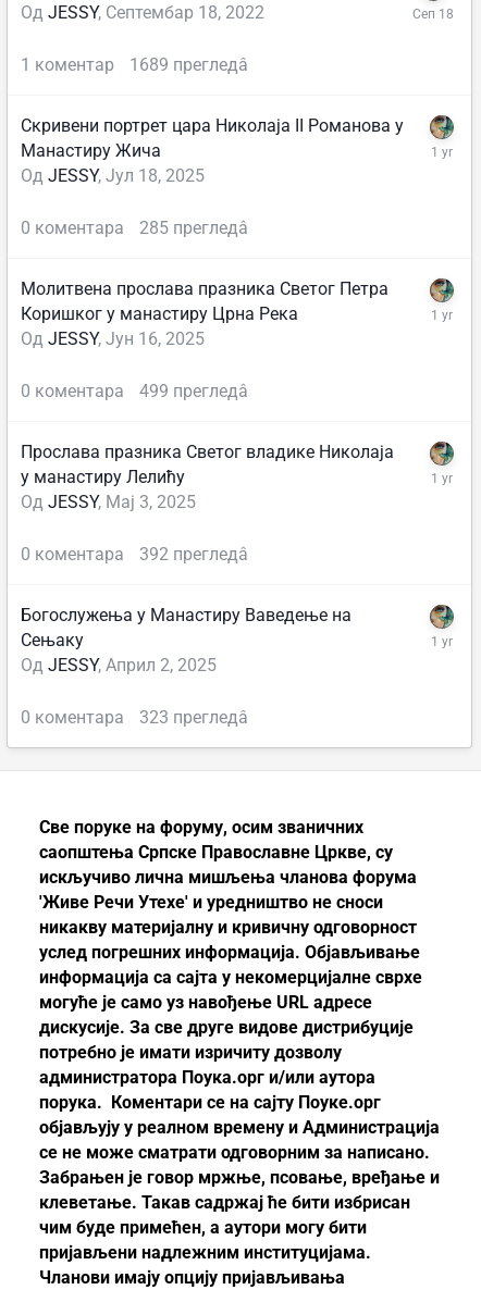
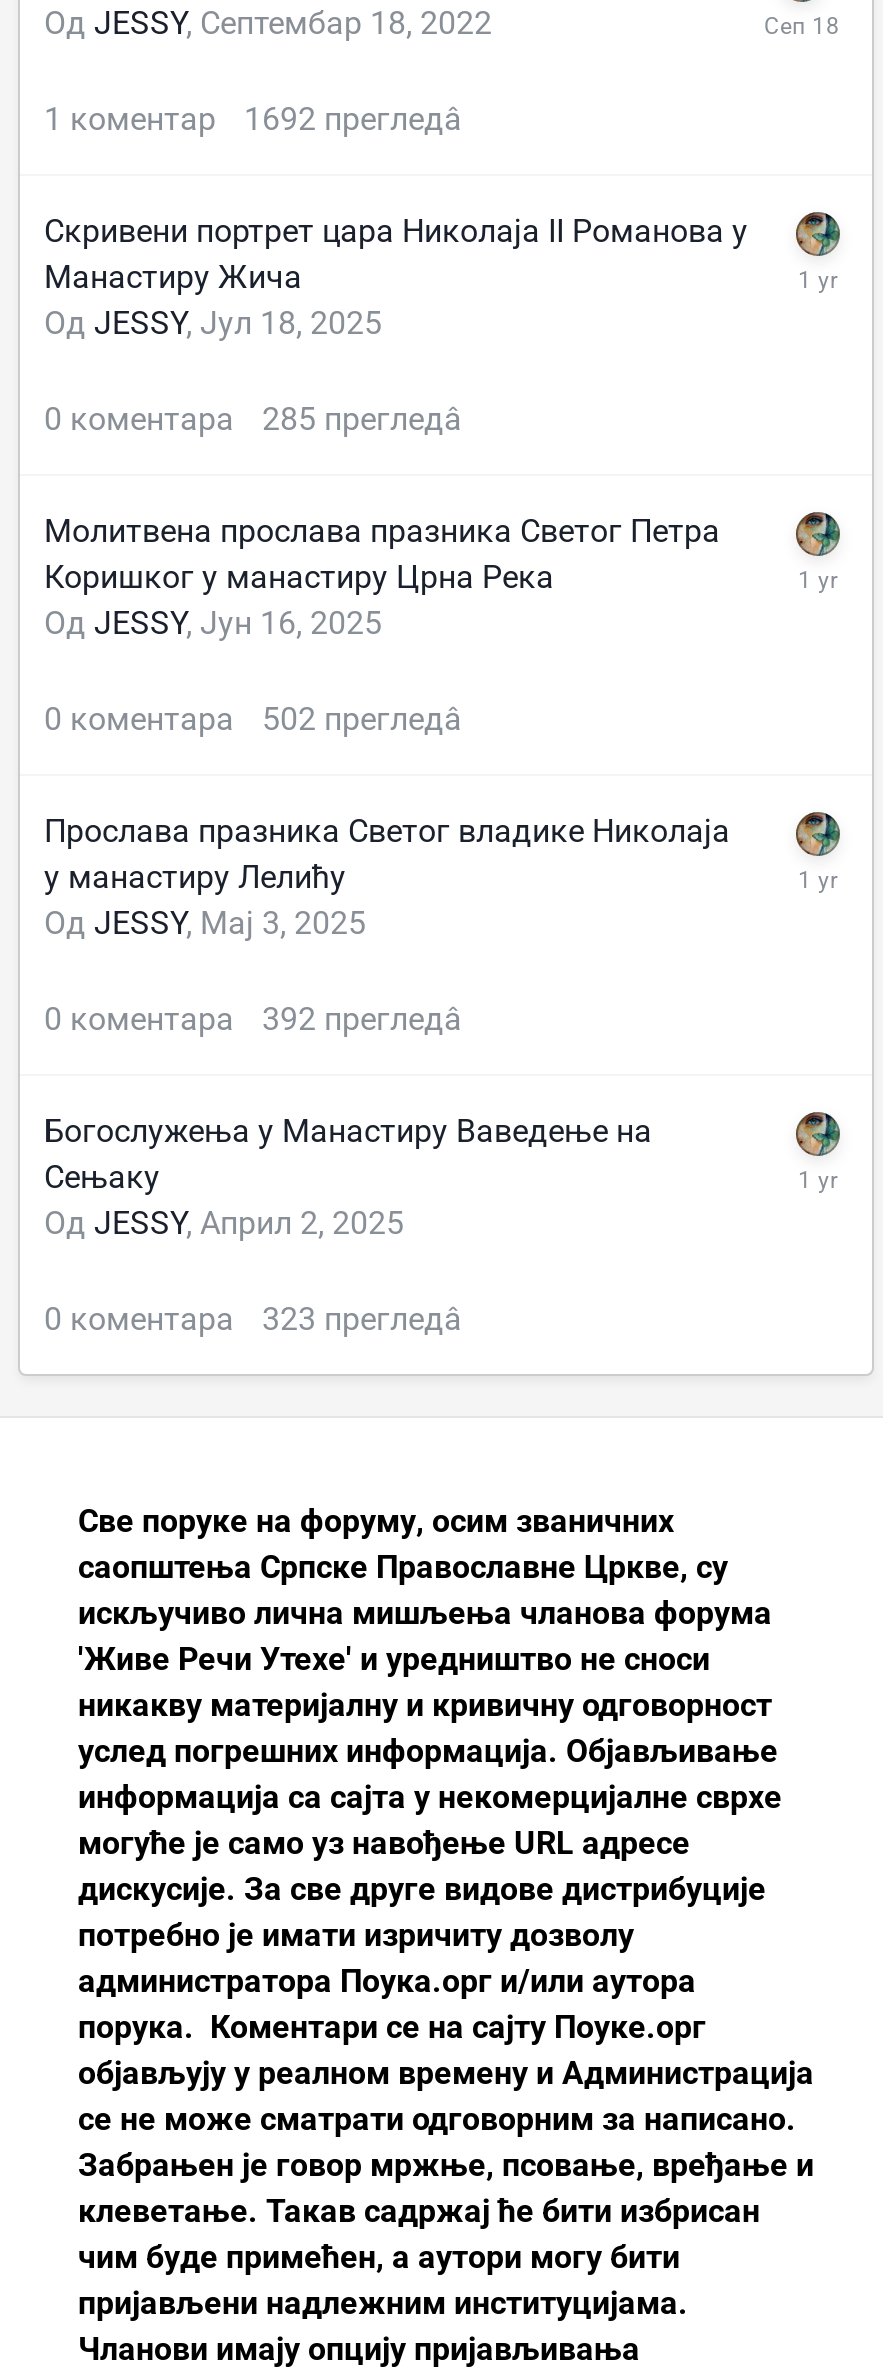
[21,55,248,75] 1 коментар 1689 прегледâ -> [44,101,462,139] 1 коментар 1692 прегледâ
[21,381,248,402] 0 коментара 499 прегледâ -> [44,701,462,739] 0 коментара 502 прегледâ

